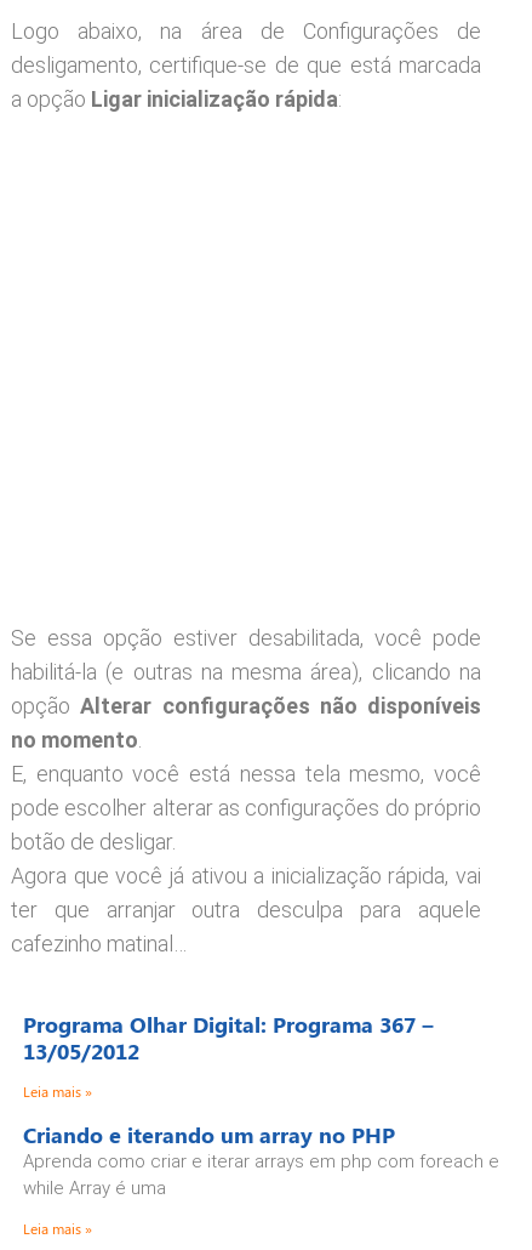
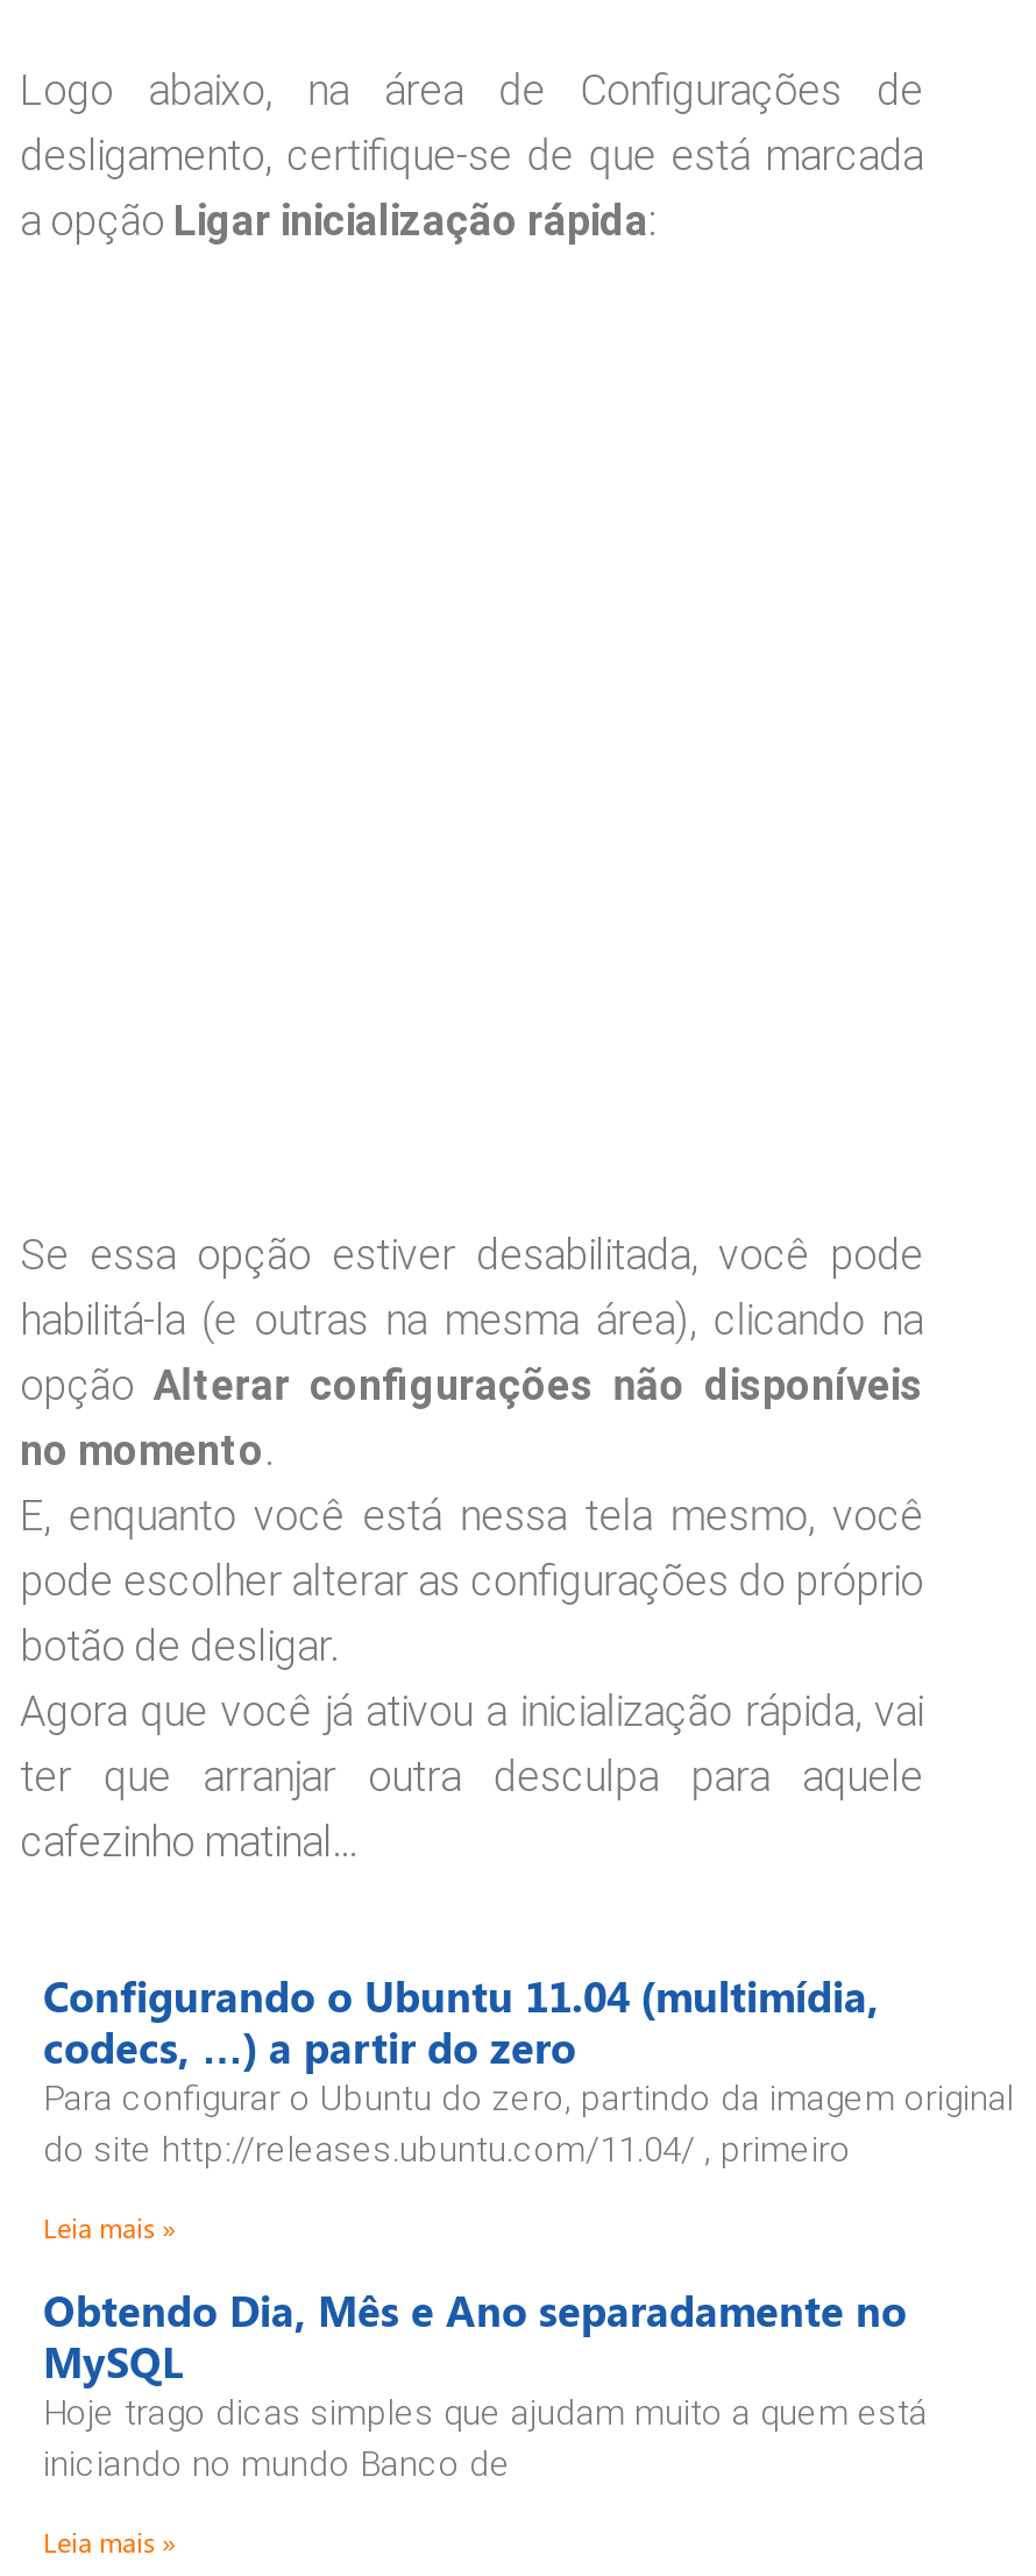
[23,1010,434,1066] Programa Olhar Digital: Programa 367 – | 13/05/2012 -> [43,1968,1014,2171] Configurando o Ubuntu 11.04 (multimídia, | codecs, …) a partir do zero | Para configurar o Ubuntu do zero, partindo da imagem original | do site http://releases.ubuntu.com/11.04/ , primeiro
[23,1120,499,1199] Criando e iterando um array no PHP | Aprenda como criar e iterar arrays em php com foreach e | while Array é uma -> [43,2283,928,2485] Obtendo Dia, Mês e Ano separadamente no | MySQL | Hoje trago dicas simples que ajudam muito a quem está | iniciando no mundo Banco de

